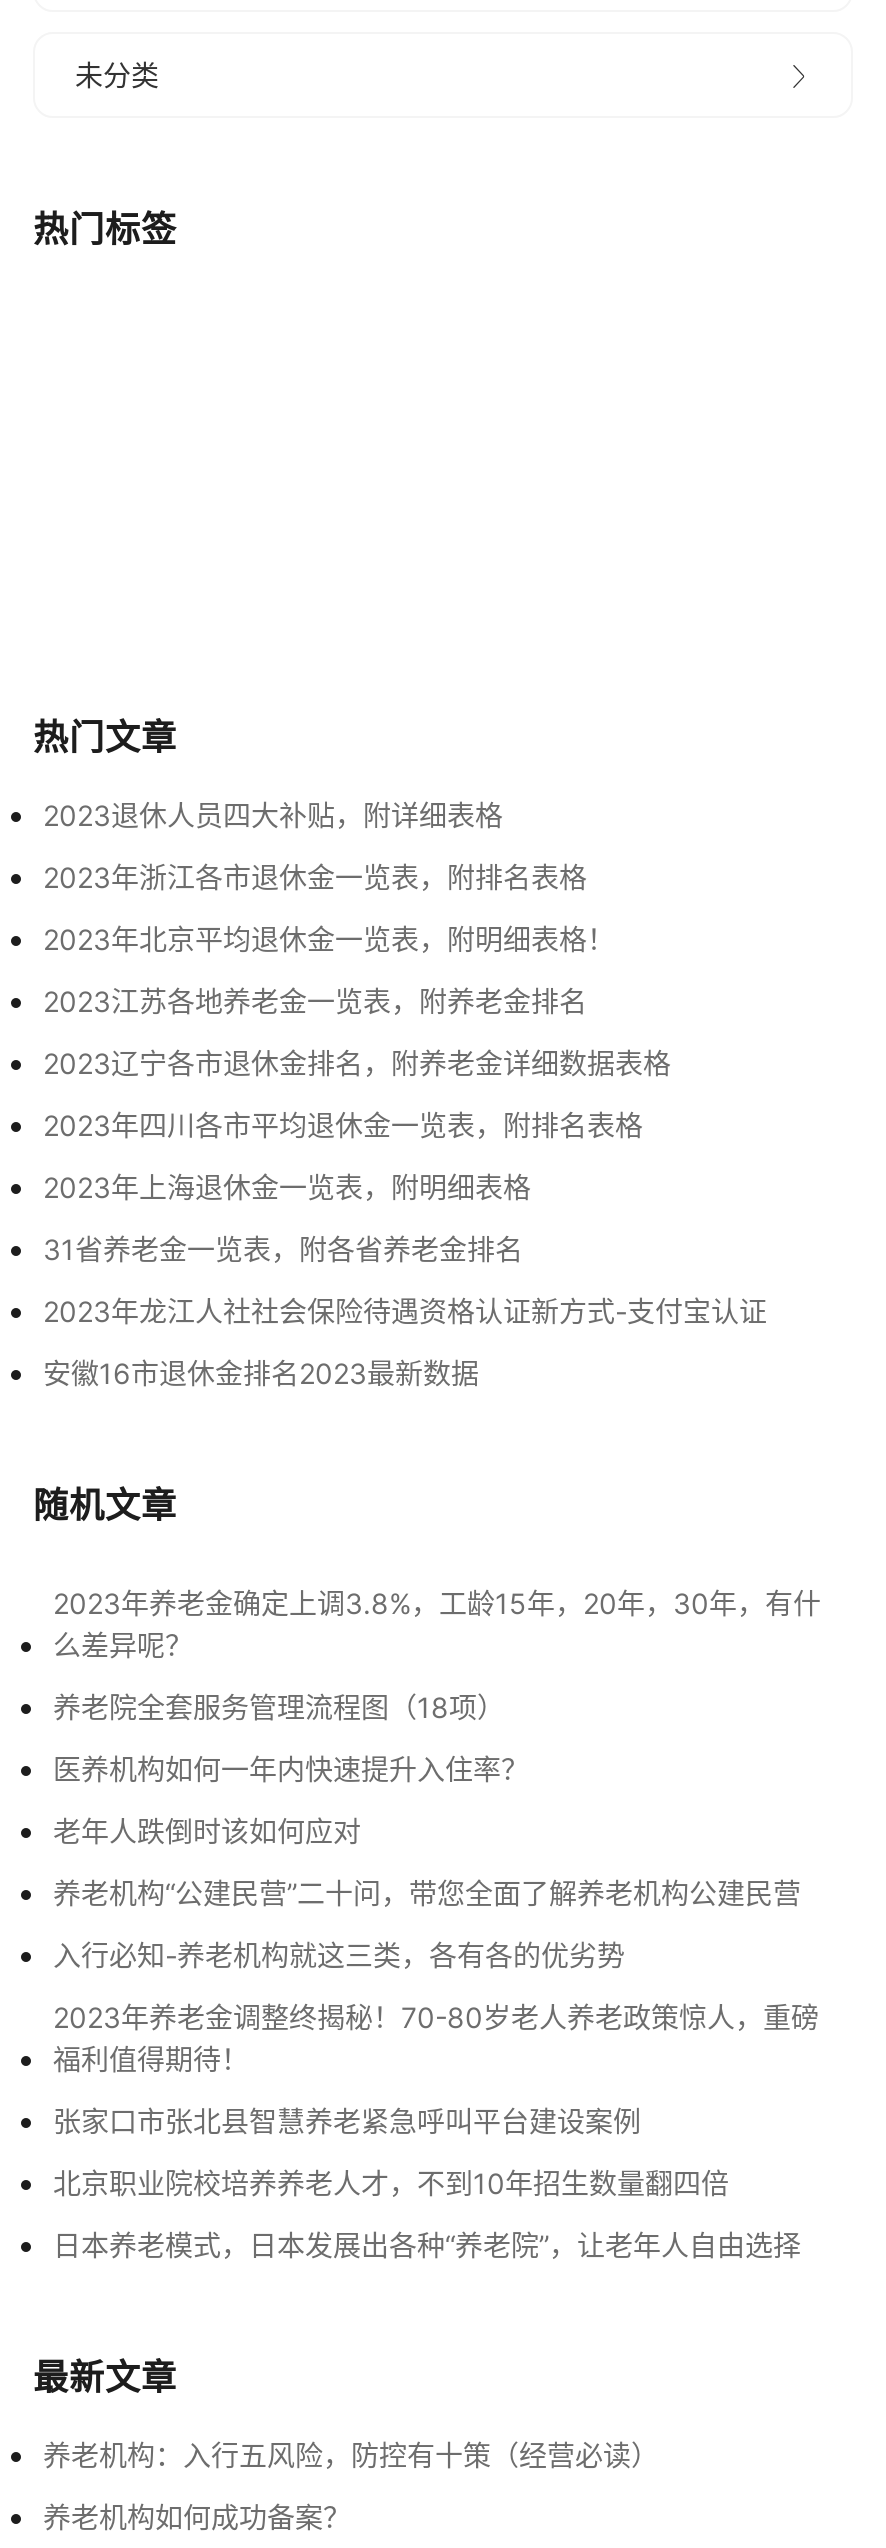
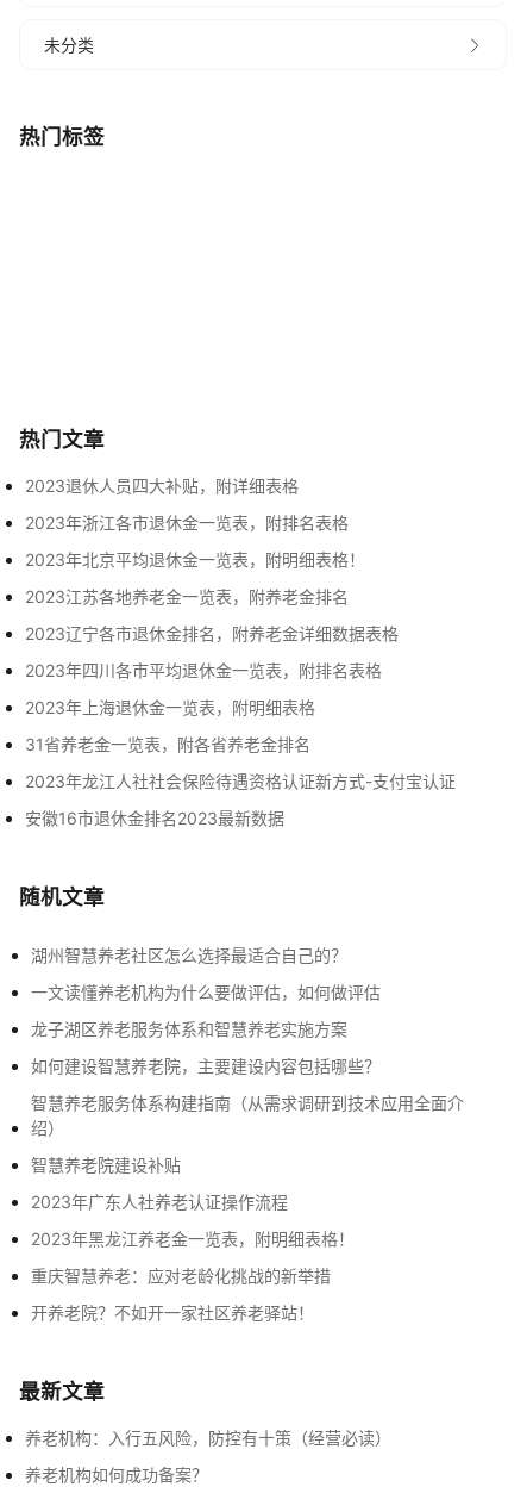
[53,1585,821,1661] 2023年养老金确定上调3.8%，工龄15年，20年，30年，有什 | 么差异呢？ -> [31,944,347,965] 湖州智慧养老社区怎么选择最适合自己的？
[53,1689,505,1723] 养老院全套服务管理流程图（18项） -> [31,981,381,1002] 一文读懂养老机构为什么要做评估，如何做评估
[53,1751,529,1785] 医养机构如何一年内快速提升入住率？ -> [31,1018,347,1039] 龙子湖区养老服务体系和智慧养老实施方案
[53,1813,361,1847] 老年人跌倒时该如何应对 -> [31,1055,381,1075] 如何建设智慧养老院，主要建设内容包括哪些？
[53,1875,801,1909] 养老机构“公建民营”二十问，带您全面了解养老机构公建民营 -> [31,1092,464,1137] 智慧养老服务体系构建指南（从需求调研到技术应用全面介 | 绍）
[53,1937,625,1971] 入行必知-养老机构就这三类，各有各的优劣势 -> [31,1154,181,1174] 智慧养老院建设补贴
[53,1999,819,2075] 2023年养老金调整终揭秘！70-80岁老人养老政策惊人，重磅 | 福利值得期待！ -> [31,1191,288,1211] 2023年广东人社养老认证操作流程
[53,2103,641,2137] 张家口市张北县智慧养老紧急呼叫平台建设案例 -> [31,1228,355,1248] 2023年黑龙江养老金一览表，附明细表格！
[53,2165,729,2199] 北京职业院校培养养老人才，不到10年招生数量翻四倍 -> [31,1265,331,1285] 重庆智慧养老：应对老龄化挑战的新举措
[53,2227,801,2261] 日本养老模式，日本发展出各种“养老院”，让老年人自由选择 -> [31,1302,314,1322] 开养老院？不如开一家社区养老驿站！

